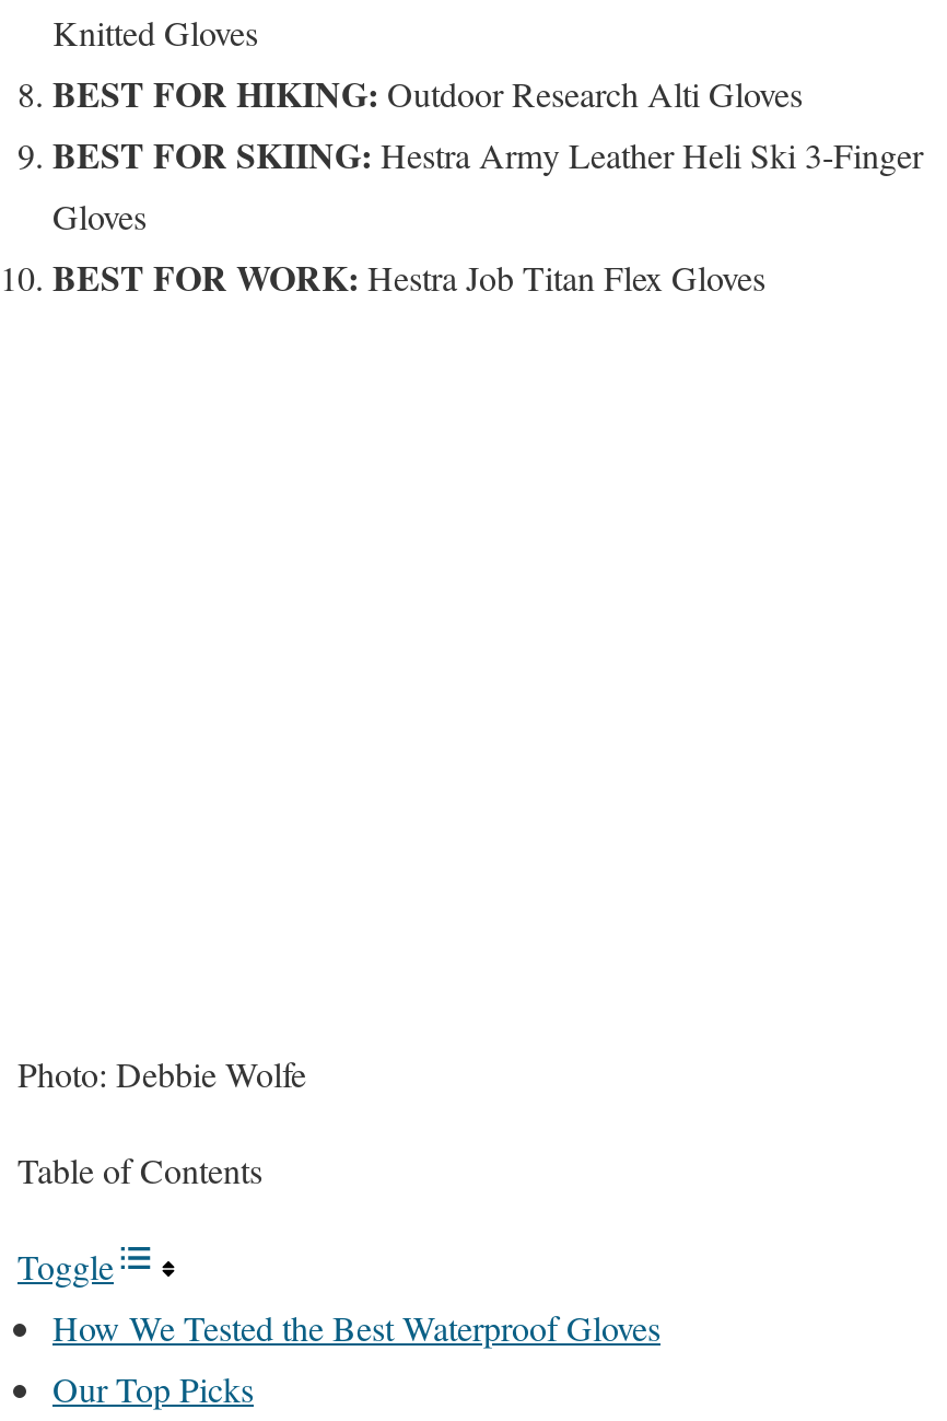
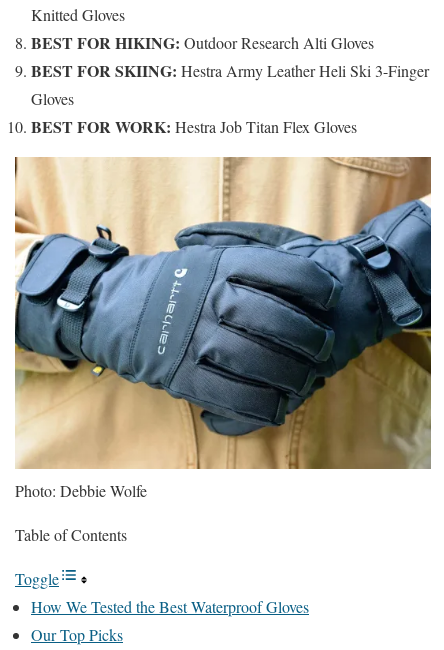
none -> [14,156,432,470] [image]

